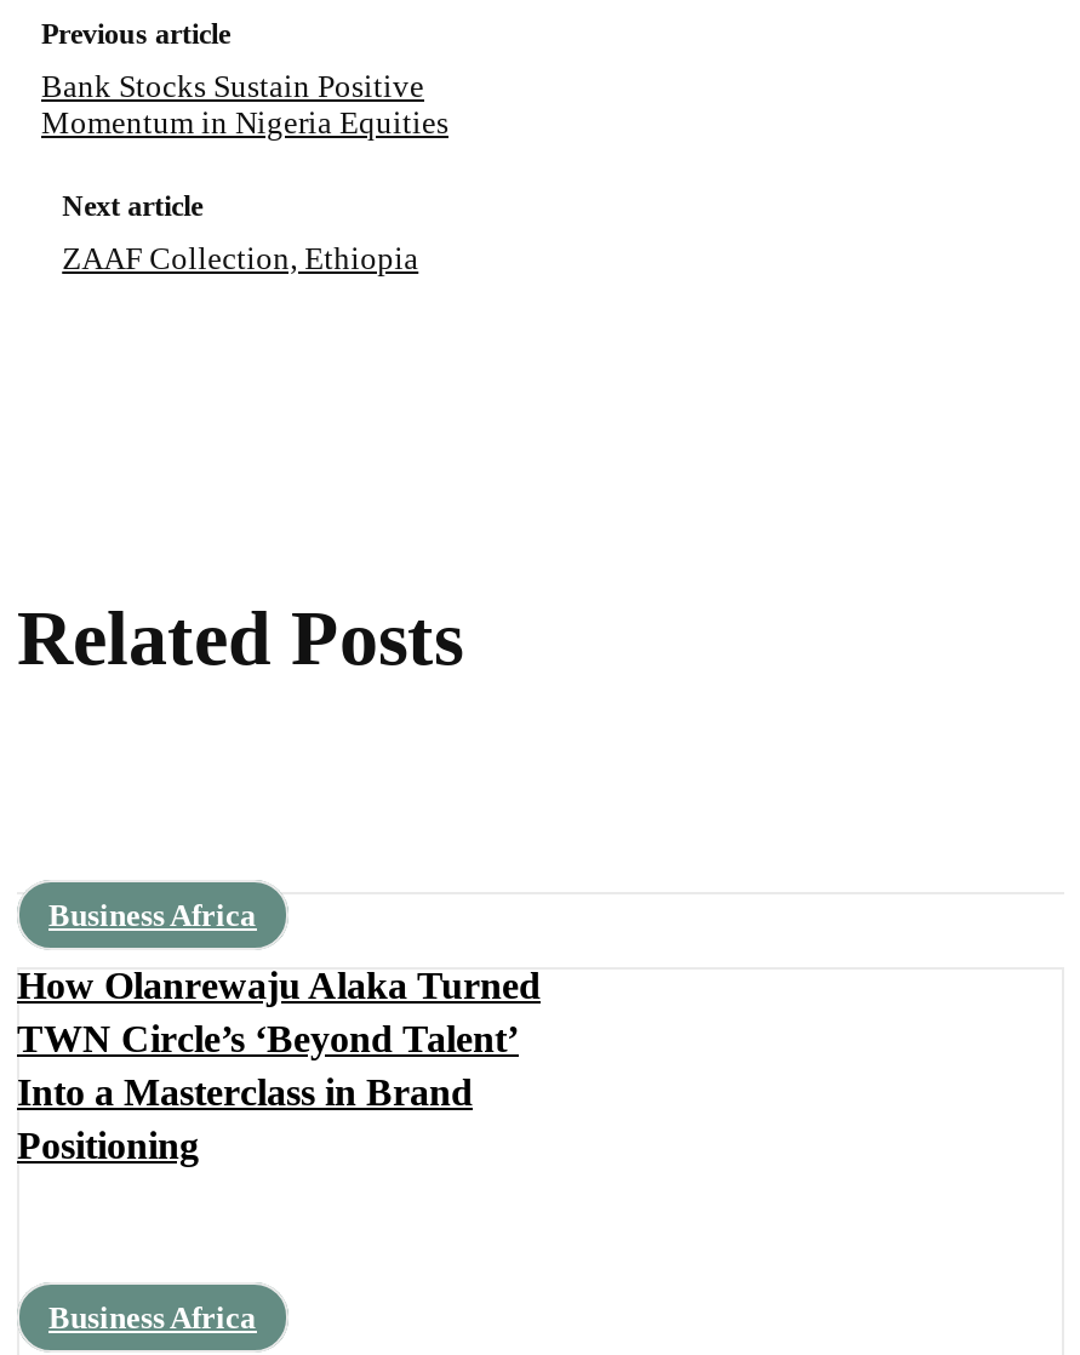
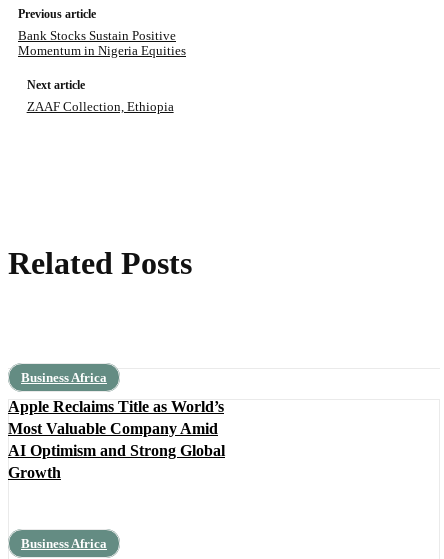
[17,965,541,1166] How Olanrewaju Alaka Turned | TWN Circle’s ‘Beyond Talent’ | Into a Masterclass in Brand | Positioning -> [8,398,225,481] Apple Reclaims Title as World’s | Most Valuable Company Amid | AI Optimism and Strong Global | Growth

